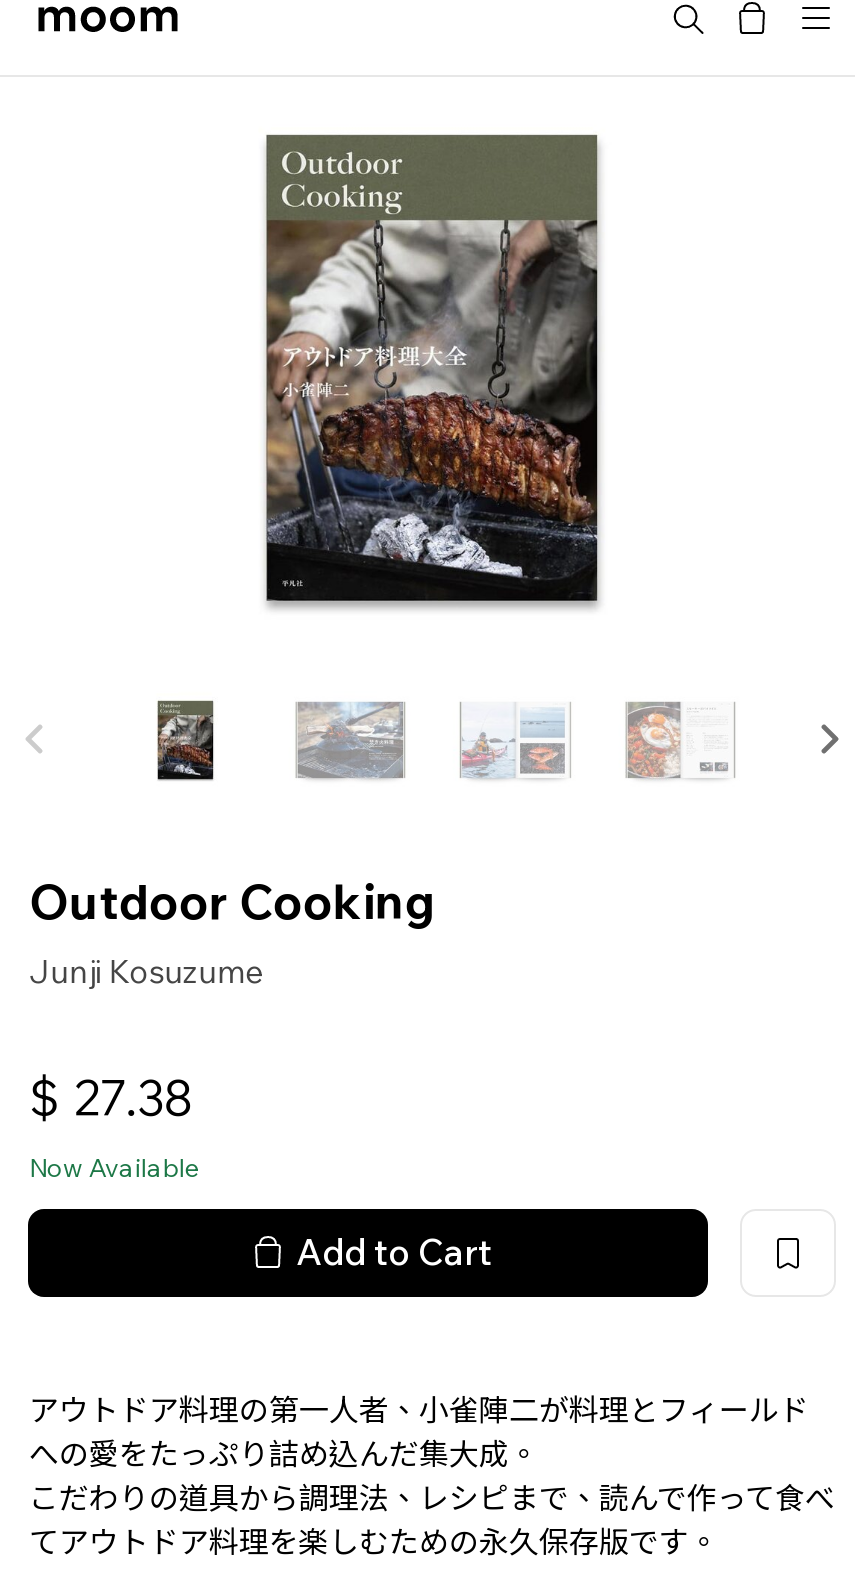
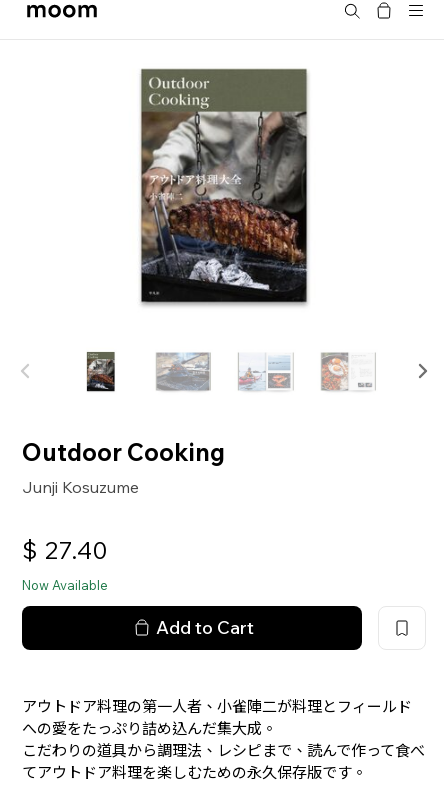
[29,1066,191,1126] $ 27.38 -> [22,534,108,564] $ 27.40

